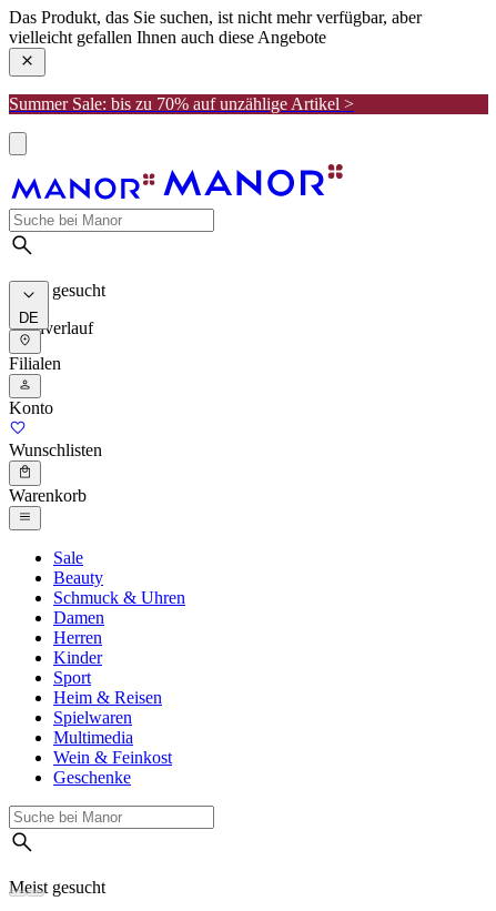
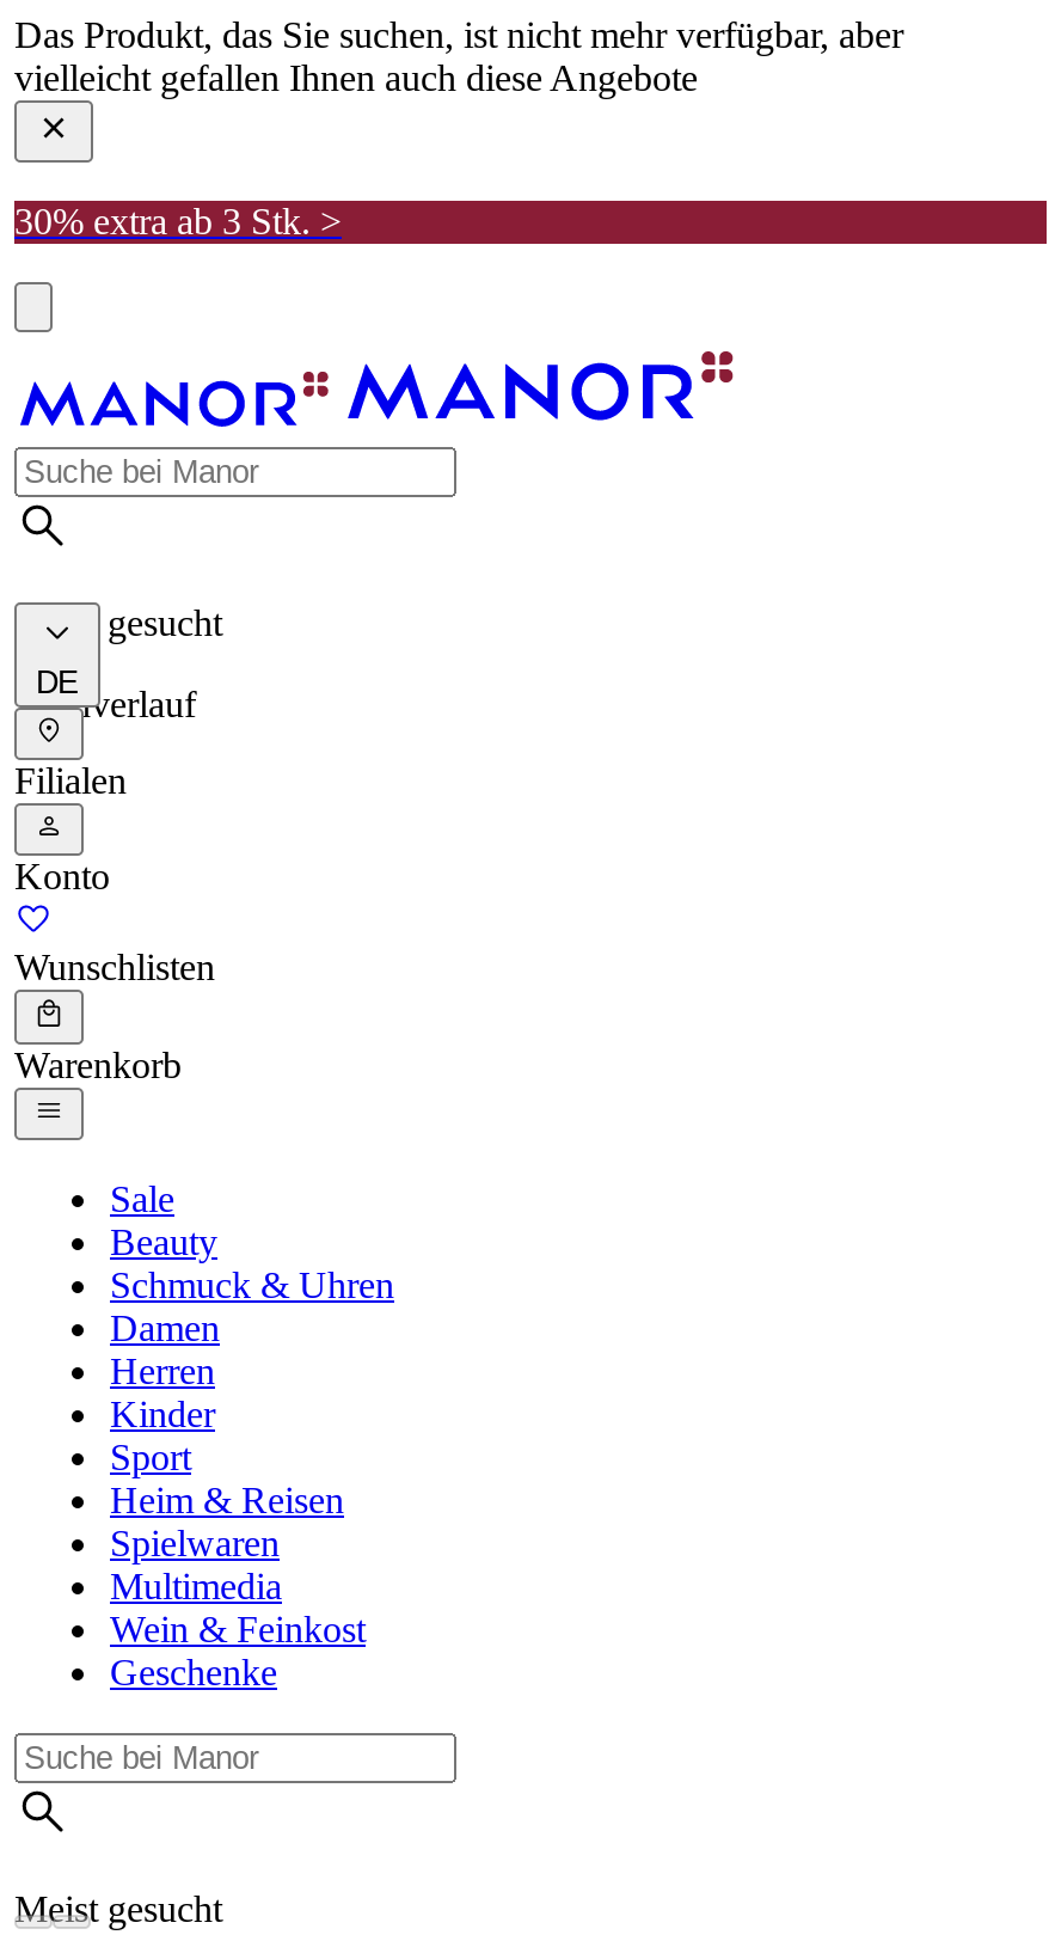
[9,94,354,113] Summer Sale: bis zu 70% auf unzählige Artikel > -> [14,200,342,241] 30% extra ab 3 Stk. >

